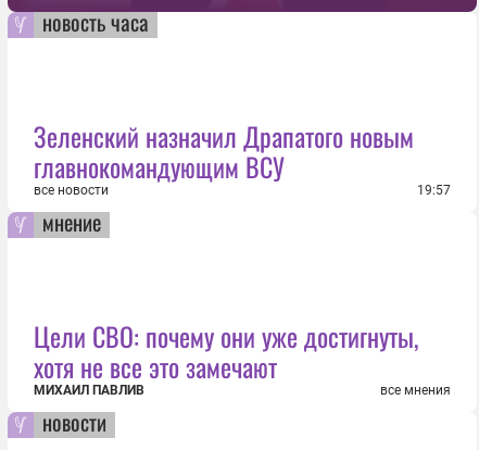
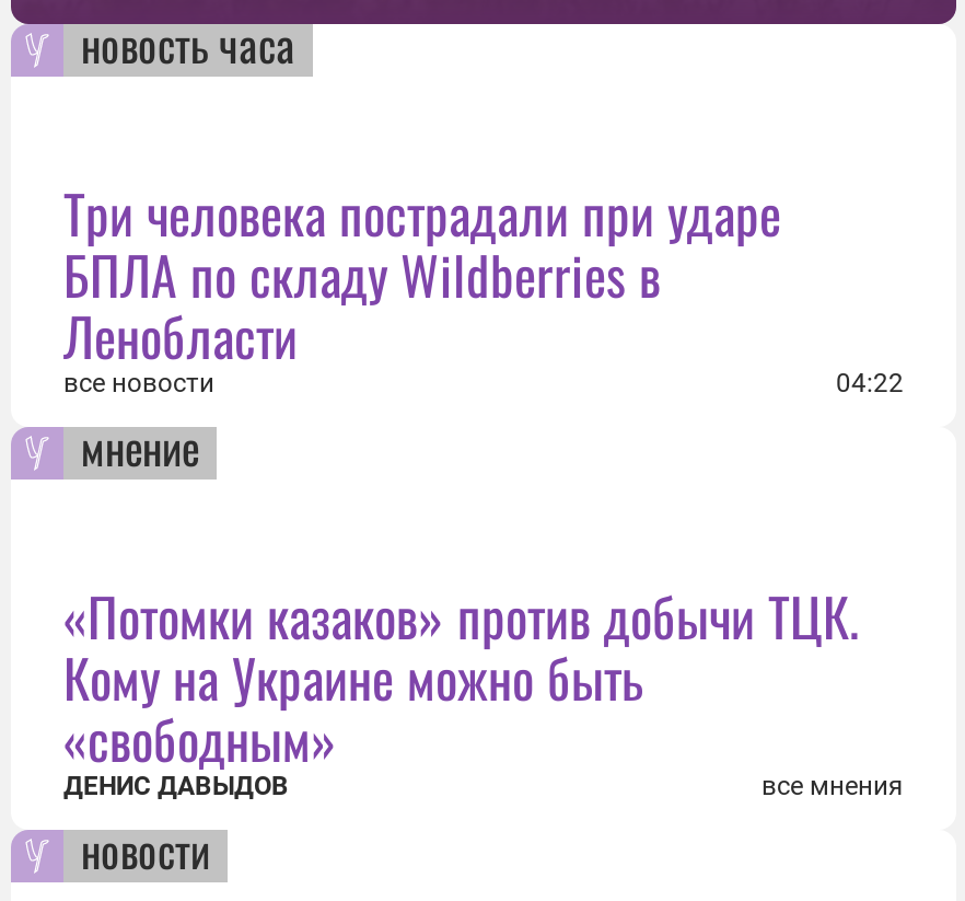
[34,117,414,186] Зеленский назначил Драпатого новым | главнокомандующим ВСУ -> [63,174,781,375] Три человека пострадали при ударе | БПЛА по складу Wildberries в | Ленобласти
[417,183,451,198] 19:57 -> [836,369,904,399] 04:22
[34,317,418,398] Цели СВО: почему они уже достигнуты, | хотя не все это замечают | МИХАИЛ ПАВЛИВ -> [63,577,860,802] «Потомки казаков» против добычи ТЦК. | Кому на Украине можно быть | «свободным» | ДЕНИС ДАВЫДОВ

